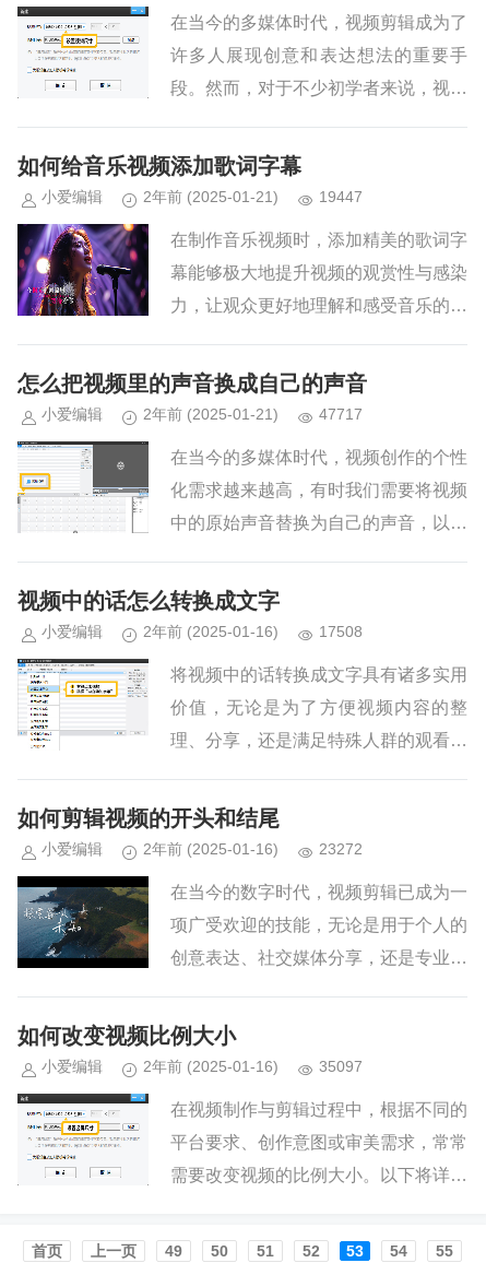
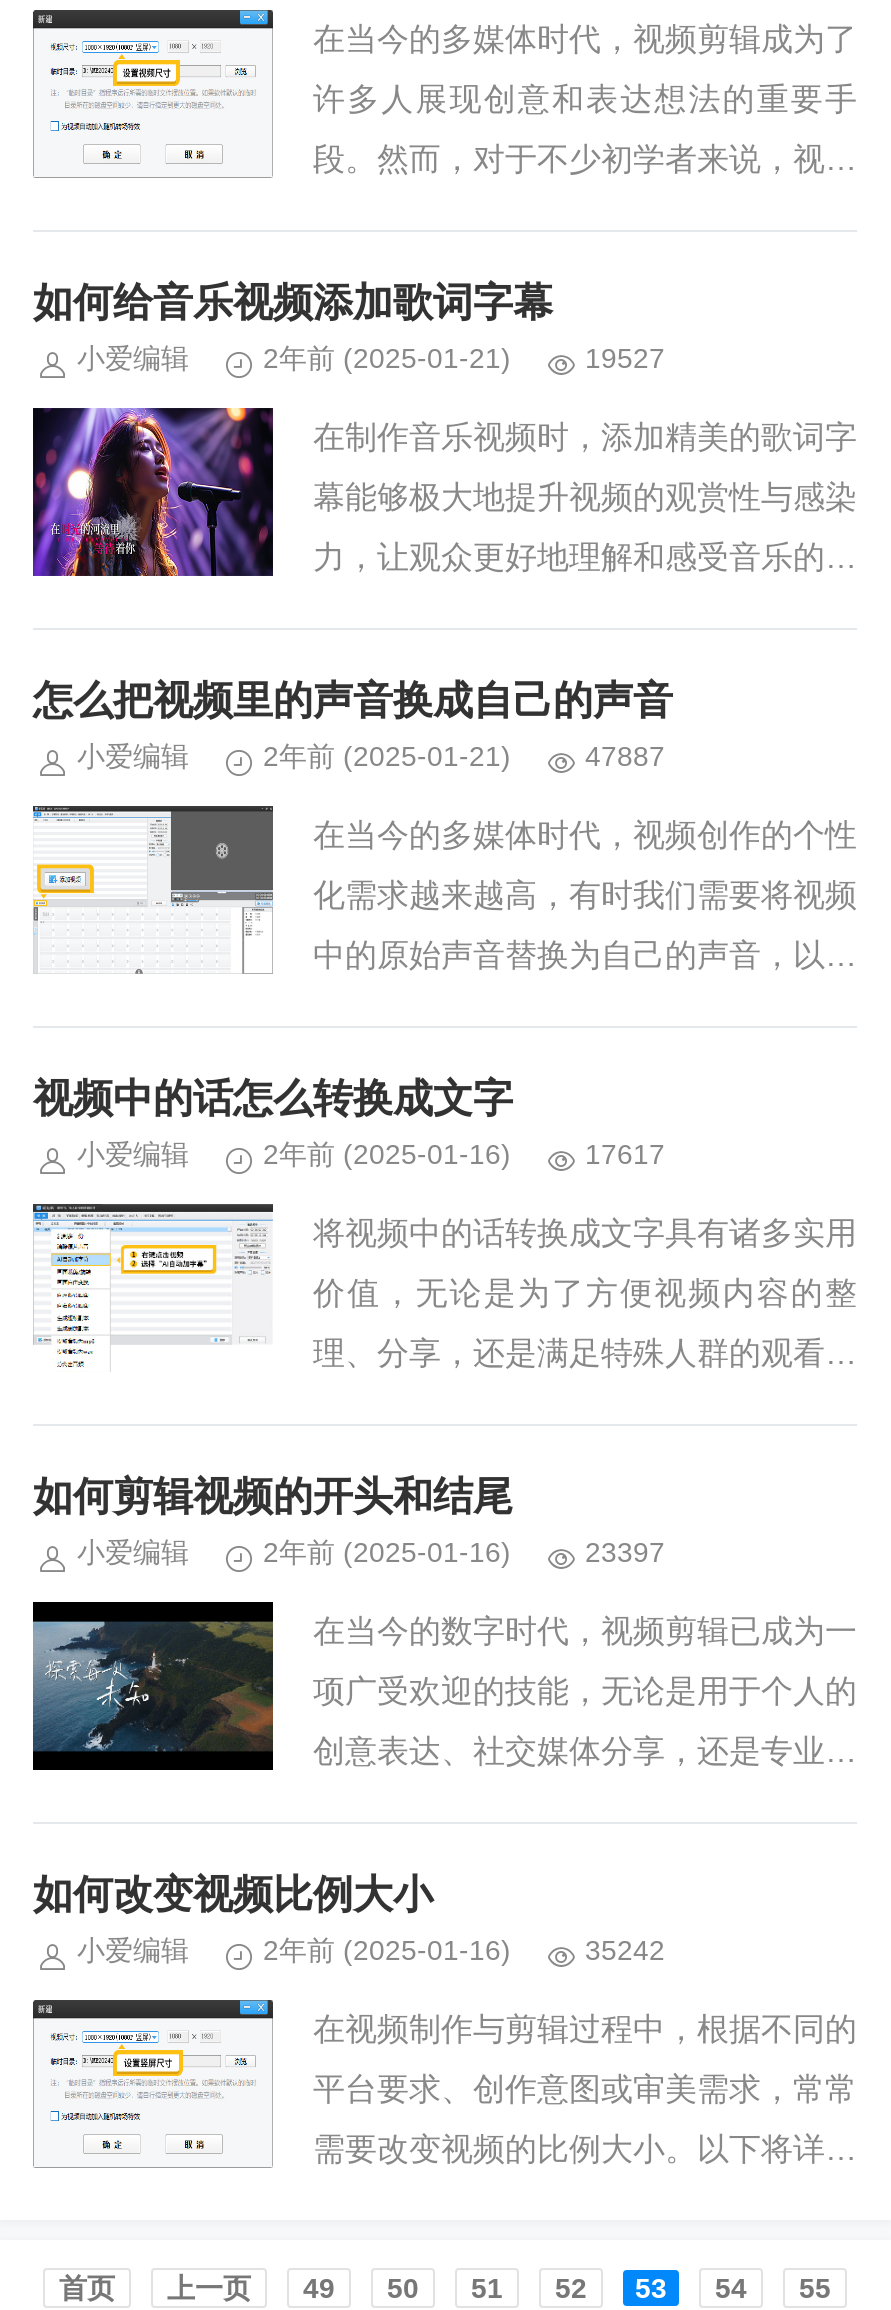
[319,188,363,205] 19447 -> [585,342,665,374] 19527
[319,405,363,423] 47717 -> [585,740,665,772] 47887
[319,623,363,640] 17508 -> [585,1138,665,1170] 17617
[319,840,363,858] 23272 -> [585,1536,665,1568] 23397
[319,1058,363,1075] 35097 -> [585,1934,665,1966] 35242

